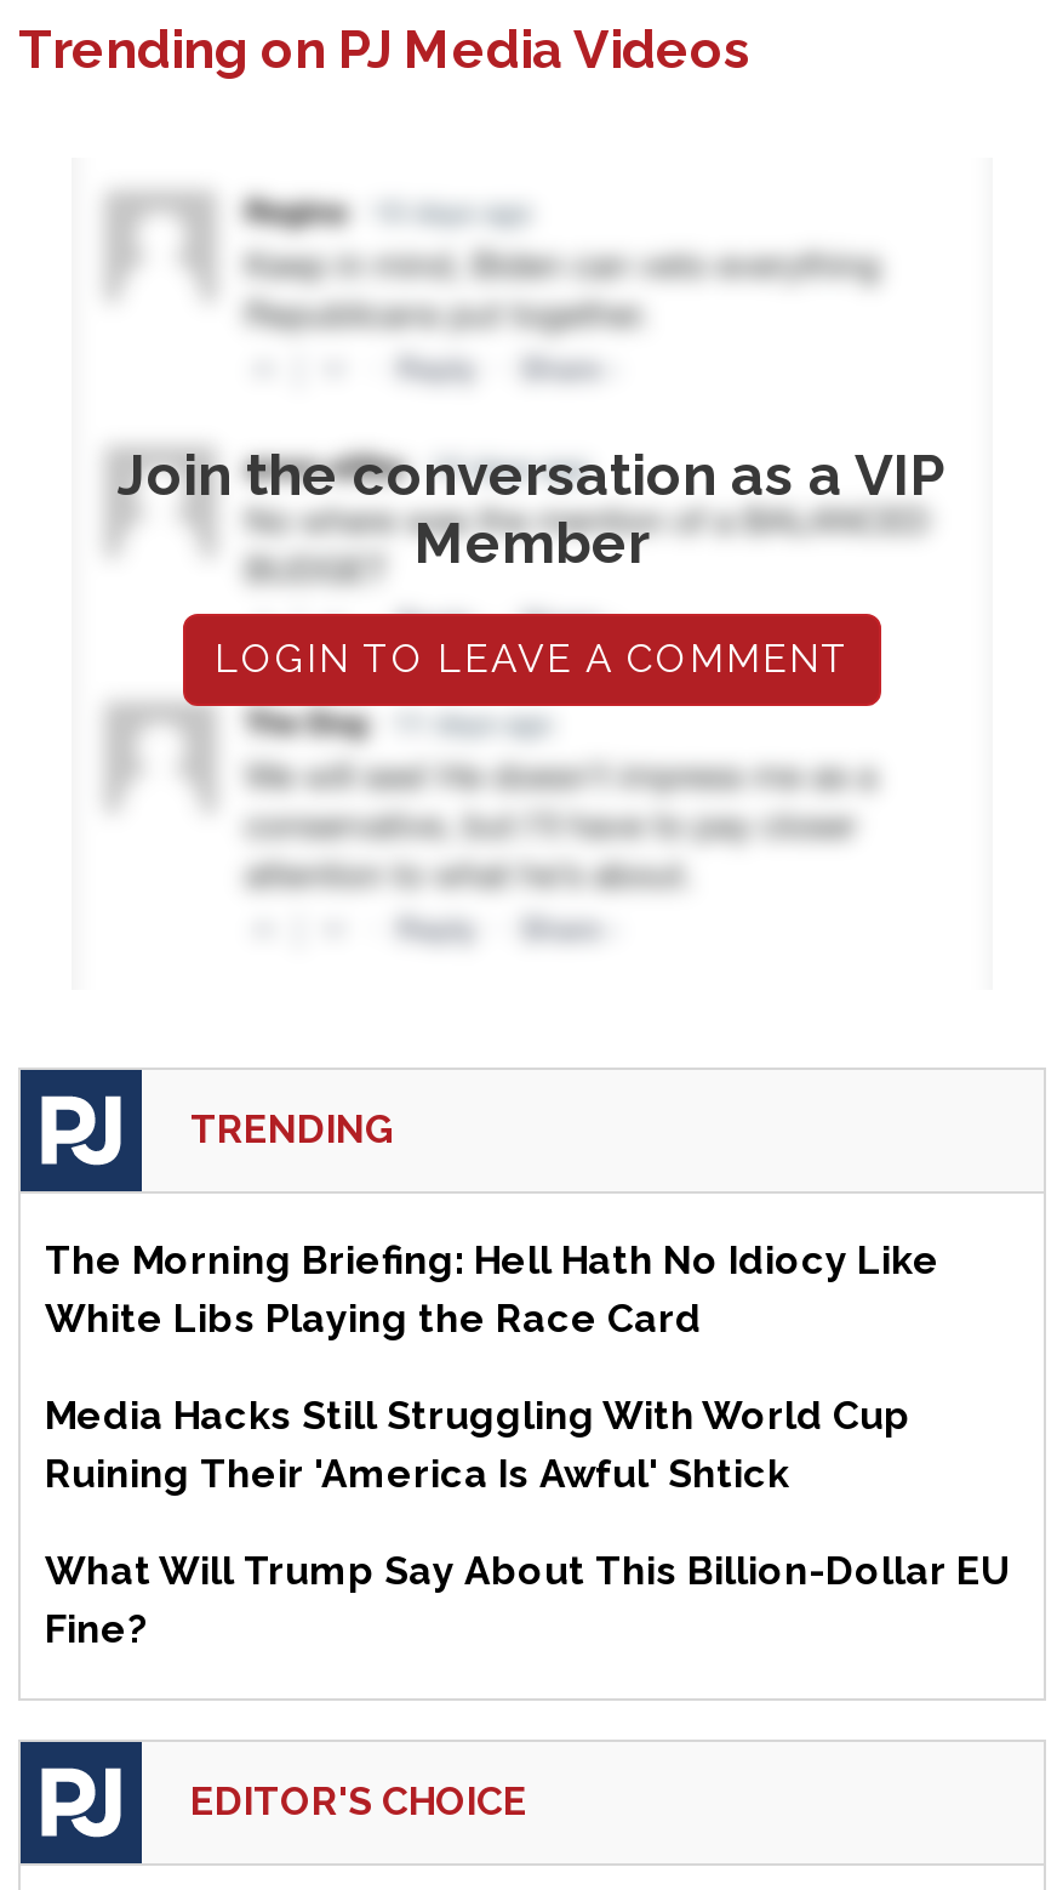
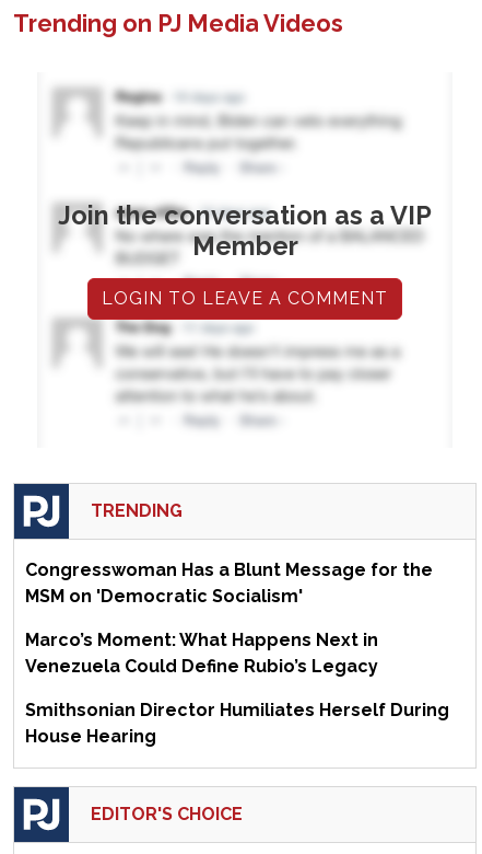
[45,1237,939,1342] The Morning Briefing: Hell Hath No Idiocy Like | White Libs Playing the Race Card -> [25,559,433,607] Congresswoman Has a Blunt Message for the | MSM on 'Democratic Socialism'
[45,1393,910,1497] Media Hacks Still Struggling With World Cup | Ruining Their 'America Is Awful' Shtick -> [25,630,378,677] Marco’s Moment: What Happens Next in | Venezuela Could Define Rubio’s Legacy
[45,1548,1010,1652] What Will Trump Say About This Billion-Dollar EU | Fine? -> [25,700,449,747] Smithsonian Director Humiliates Herself During | House Hearing

